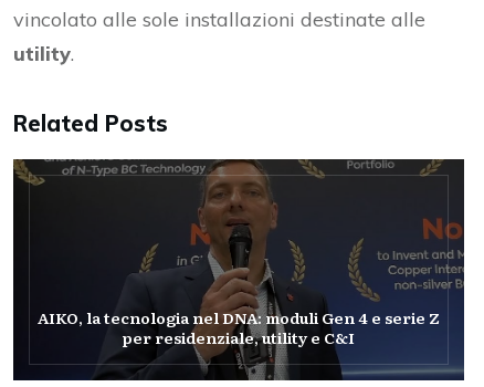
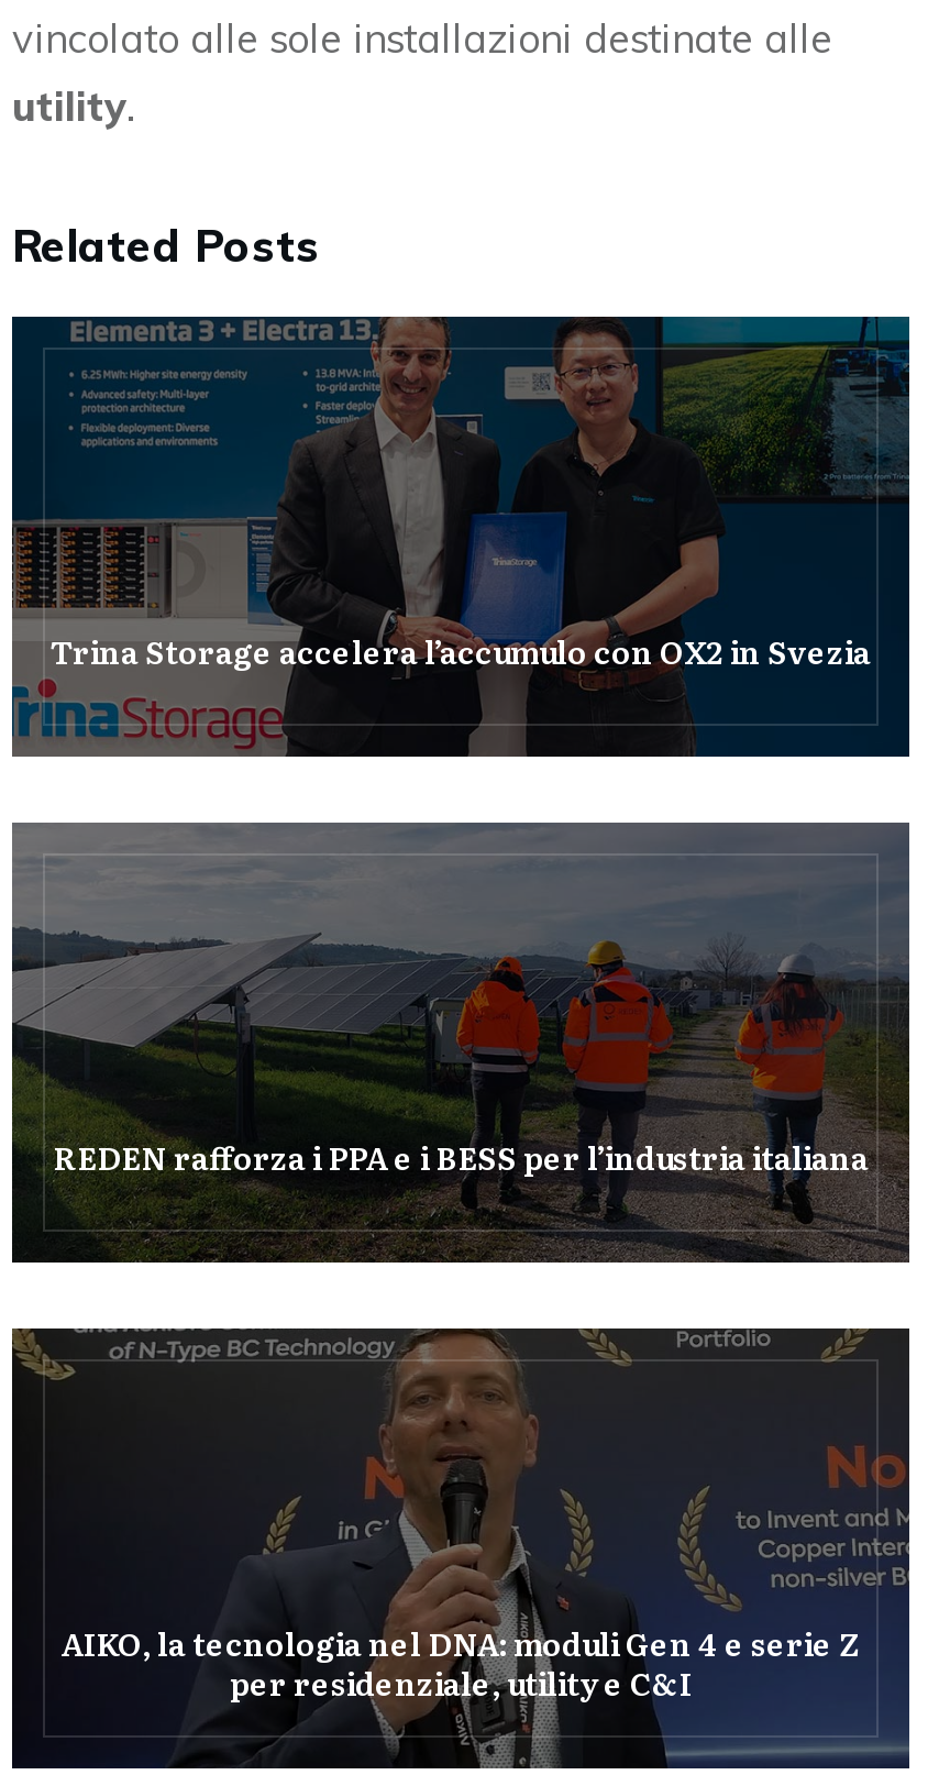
none -> [10,820,912,1265] [image] | REDEN rafforza i PPA e i BESS per l’industria italiana
none -> [12,317,909,757] [image] | Trina Storage accelera l’accumulo con OX2 in Svezia

